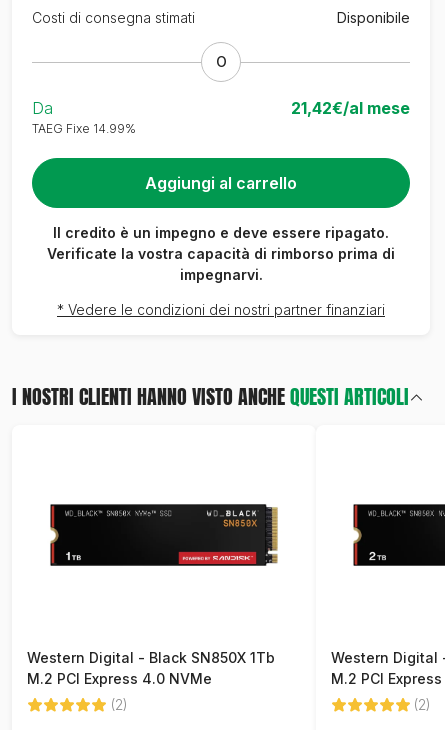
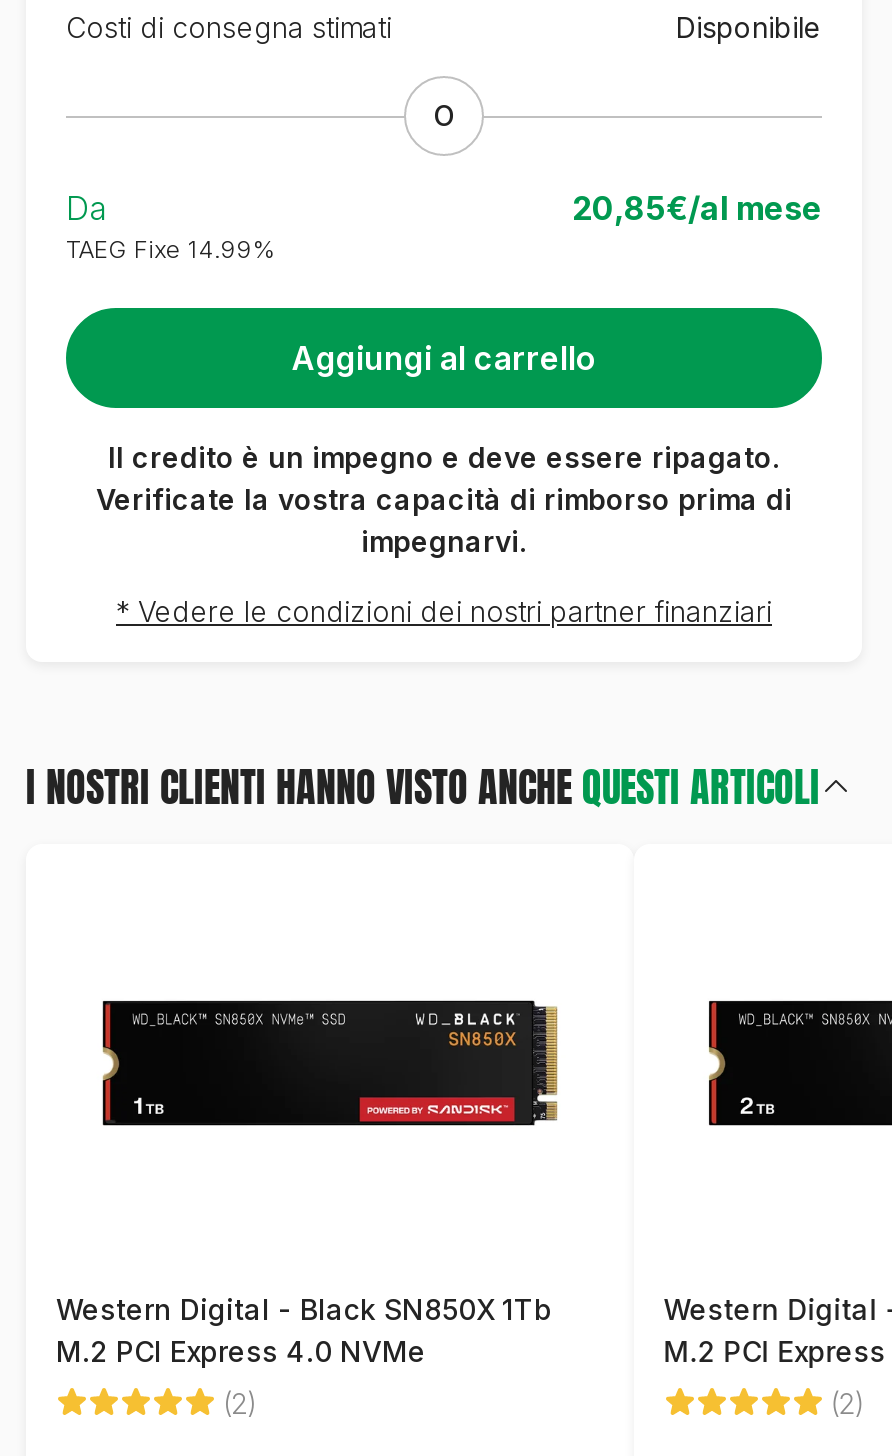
[291,97,410,117] 21,42€/al mese -> [572,188,822,228] 20,85€/al mese

